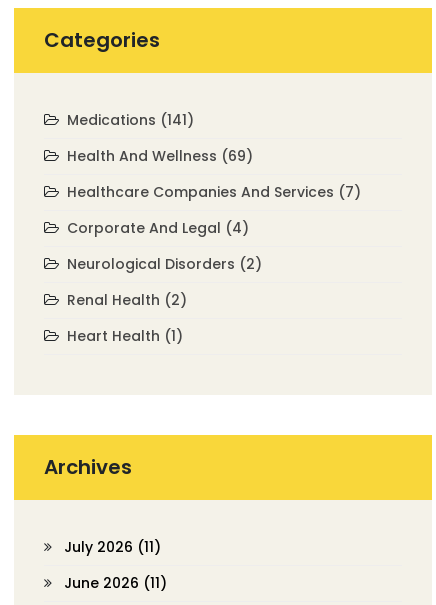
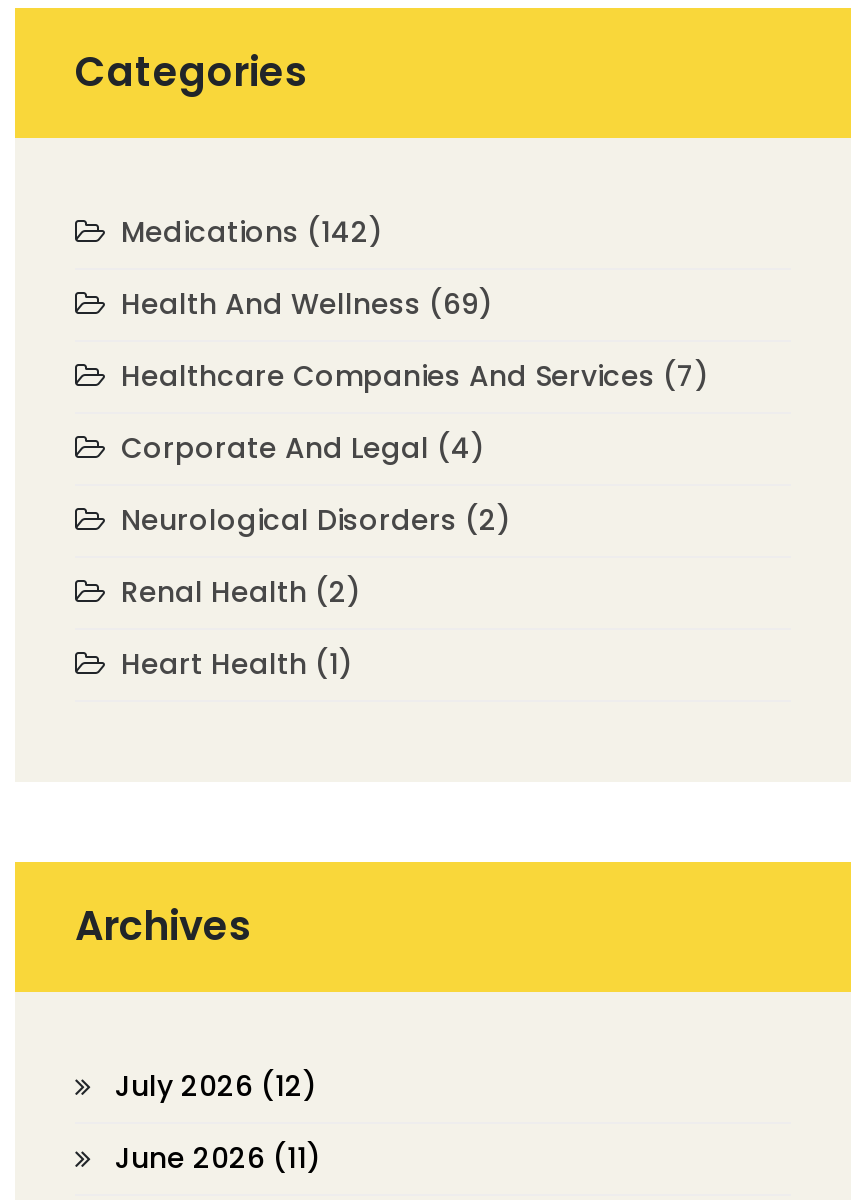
[67,110,194,130] Medications (141) -> [121,212,383,252] Medications (142)
[64,537,161,557] July 2026 (11) -> [115,1066,317,1106] July 2026 (12)

